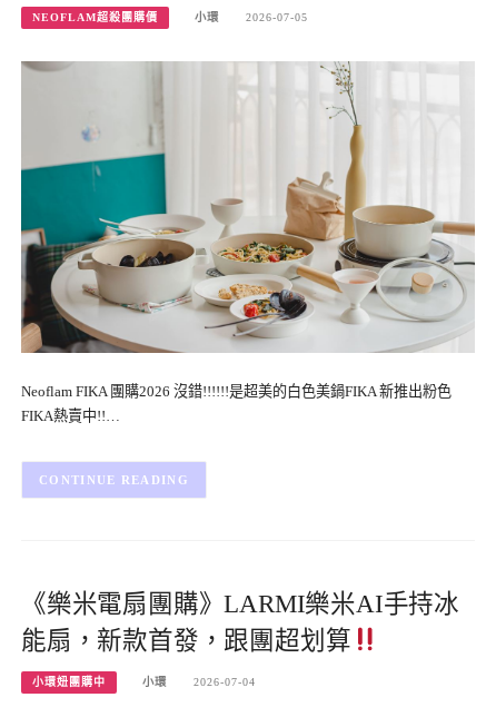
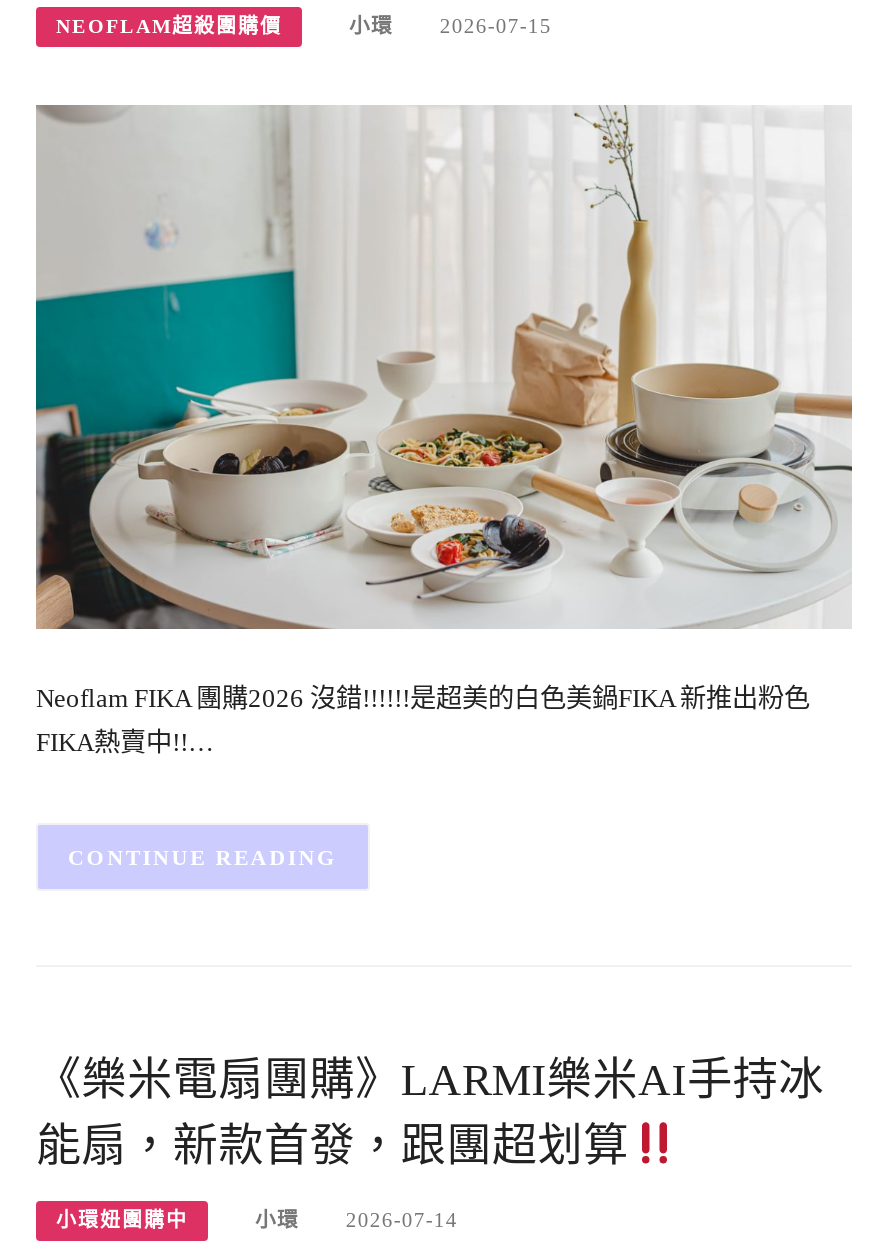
[246,12,308,24] 2026-07-05 -> [440,16,552,38] 2026-07-15
[193,676,256,688] 2026-07-04 -> [346,1209,458,1231] 2026-07-14

